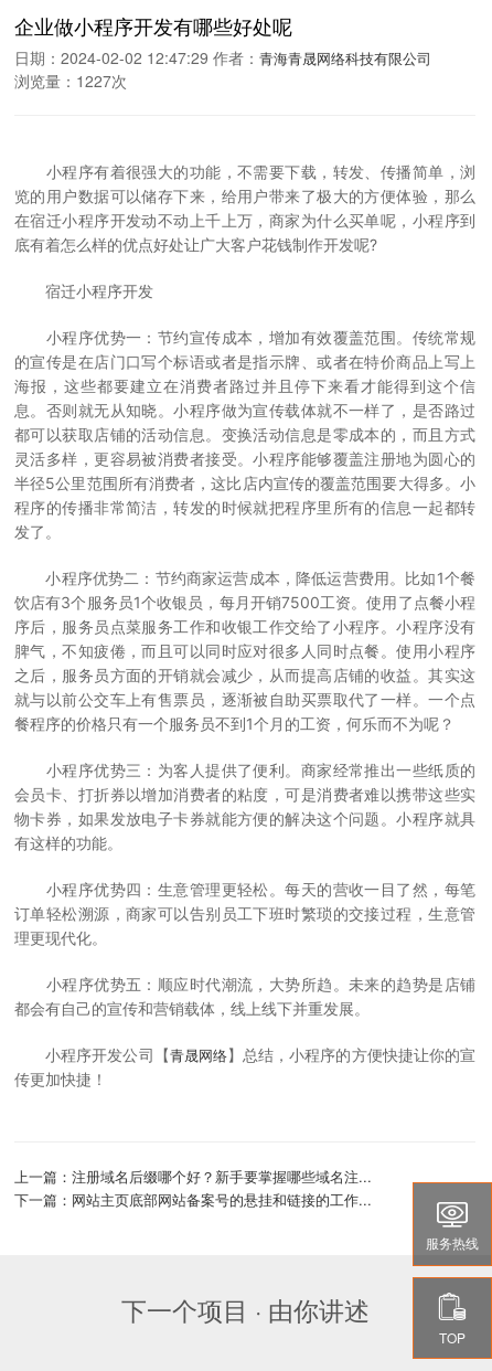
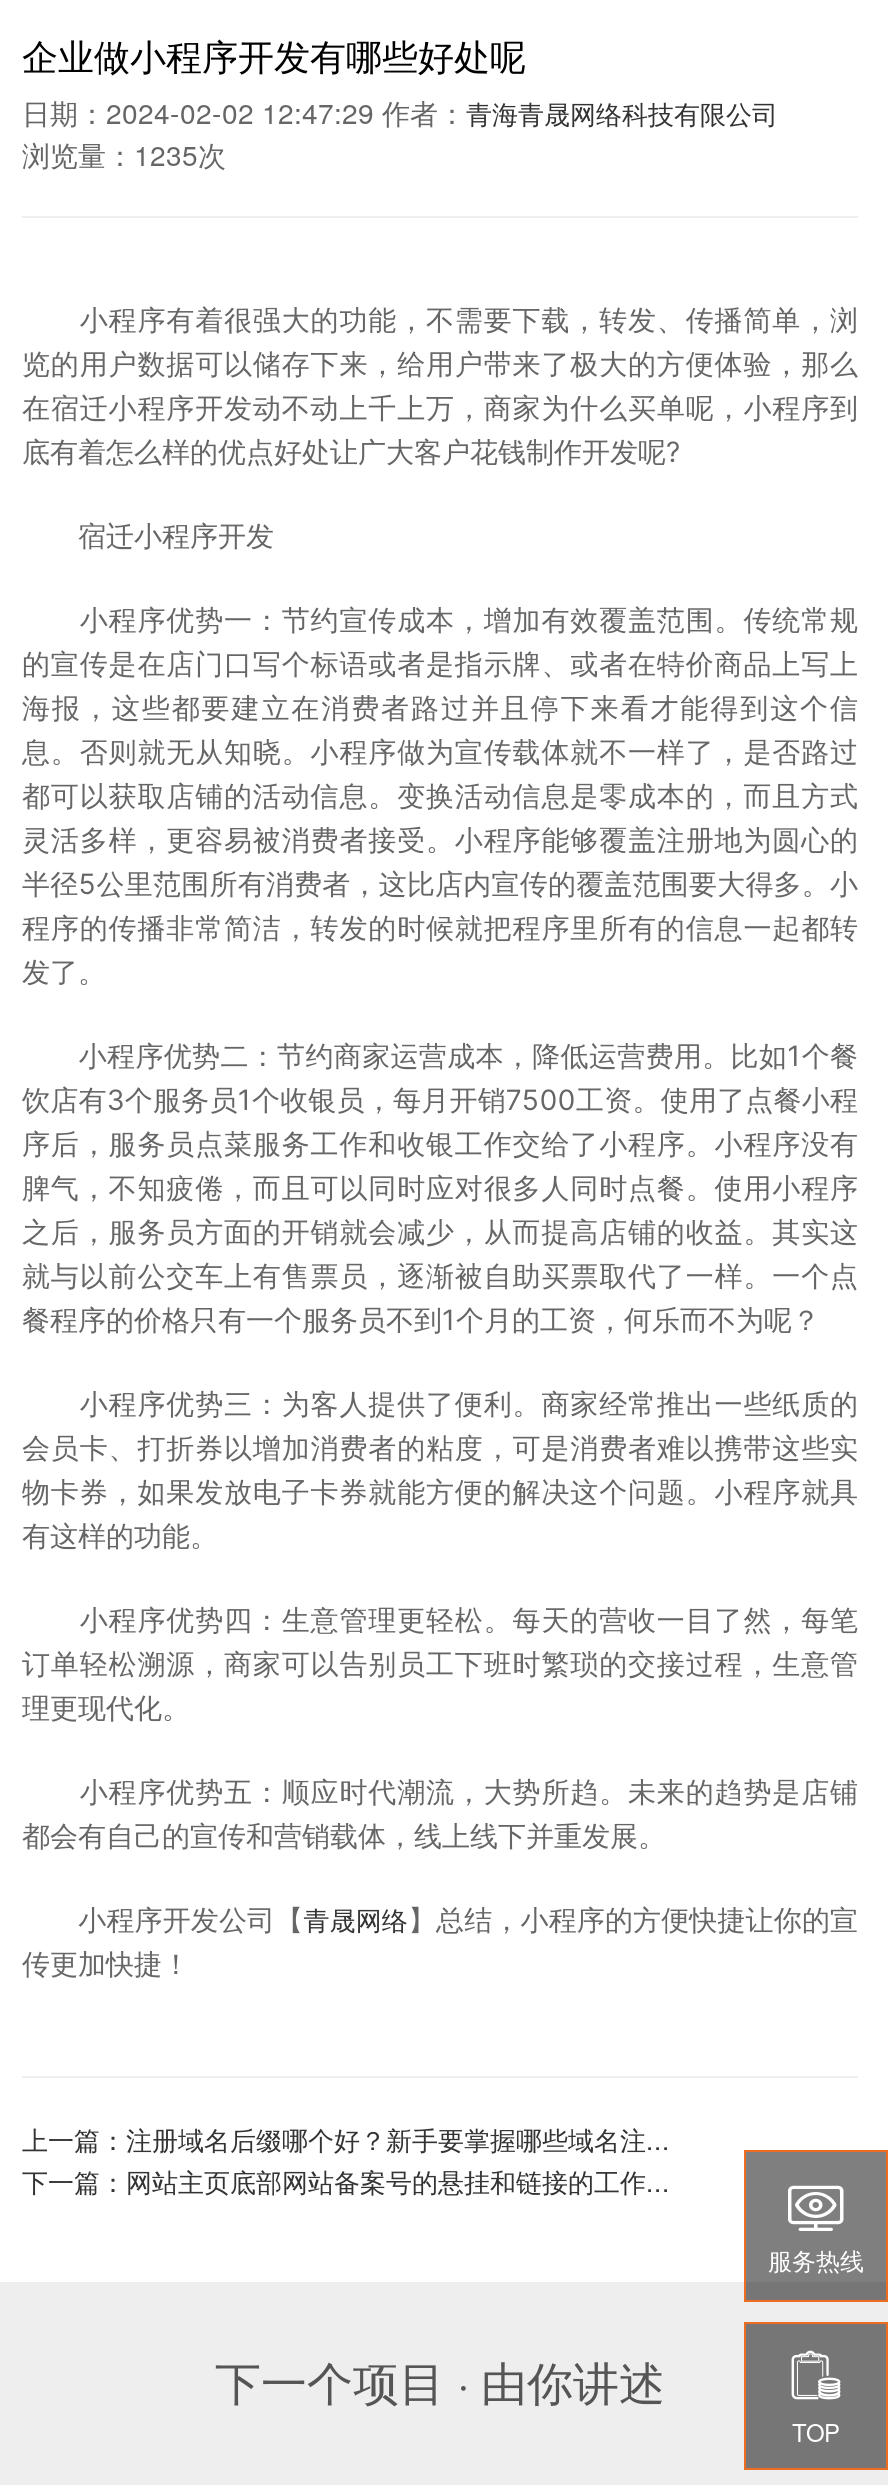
[14,70,127,92] 浏览量：1227次 -> [22,134,226,174] 浏览量：1235次

